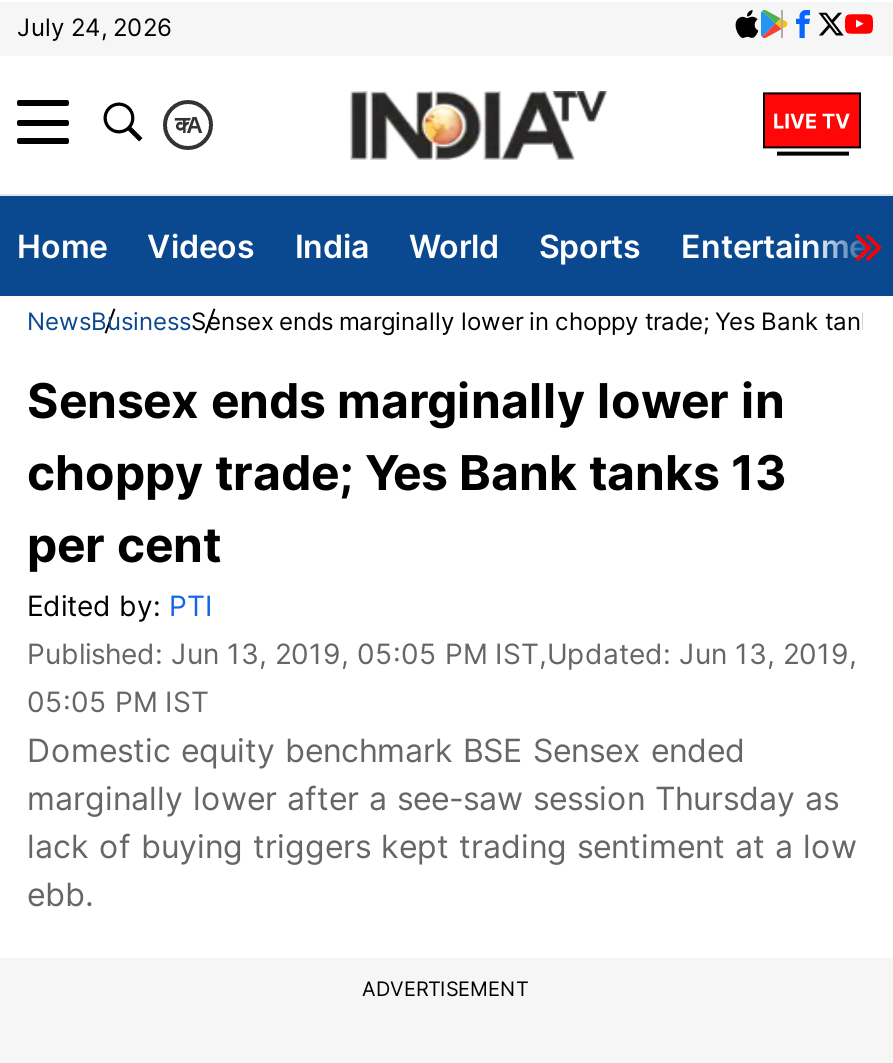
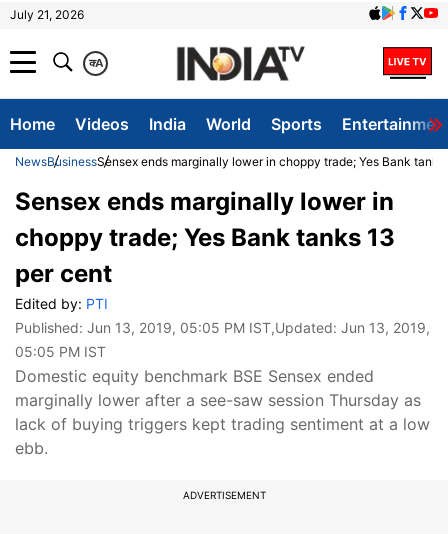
[17,12,171,42] July 24, 2026 -> [10,7,84,22] July 21, 2026

